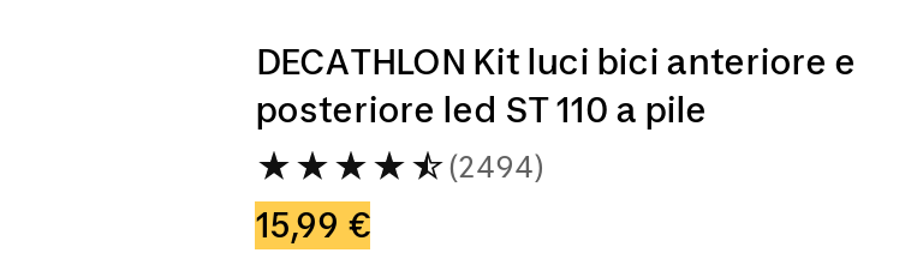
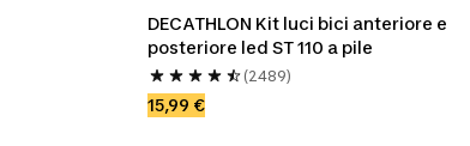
[448,148,544,184] (2494) -> [244,67,292,84] (2489)

